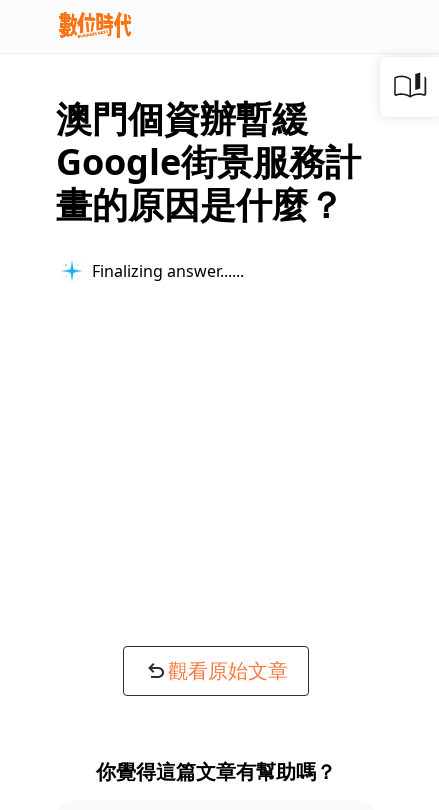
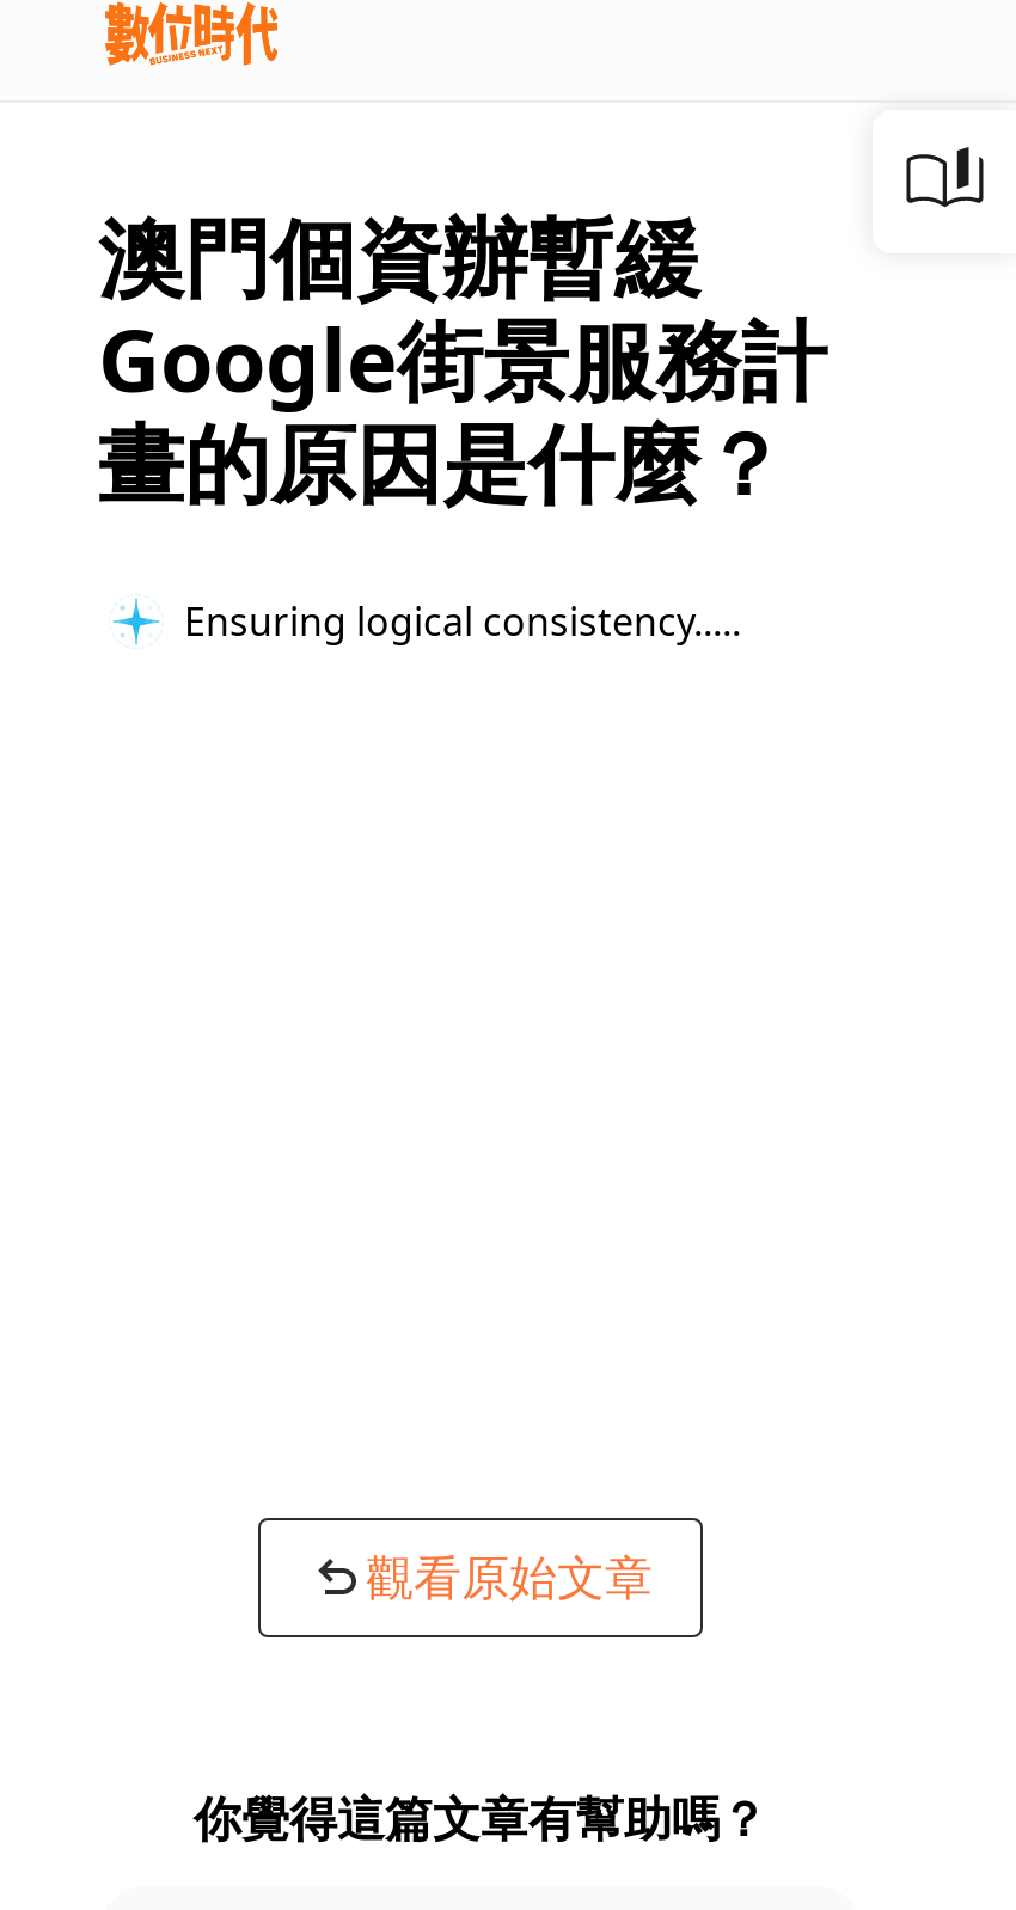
[92,259,232,281] Finalizing answer... -> [184,594,722,647] Ensuring logical consistency...

